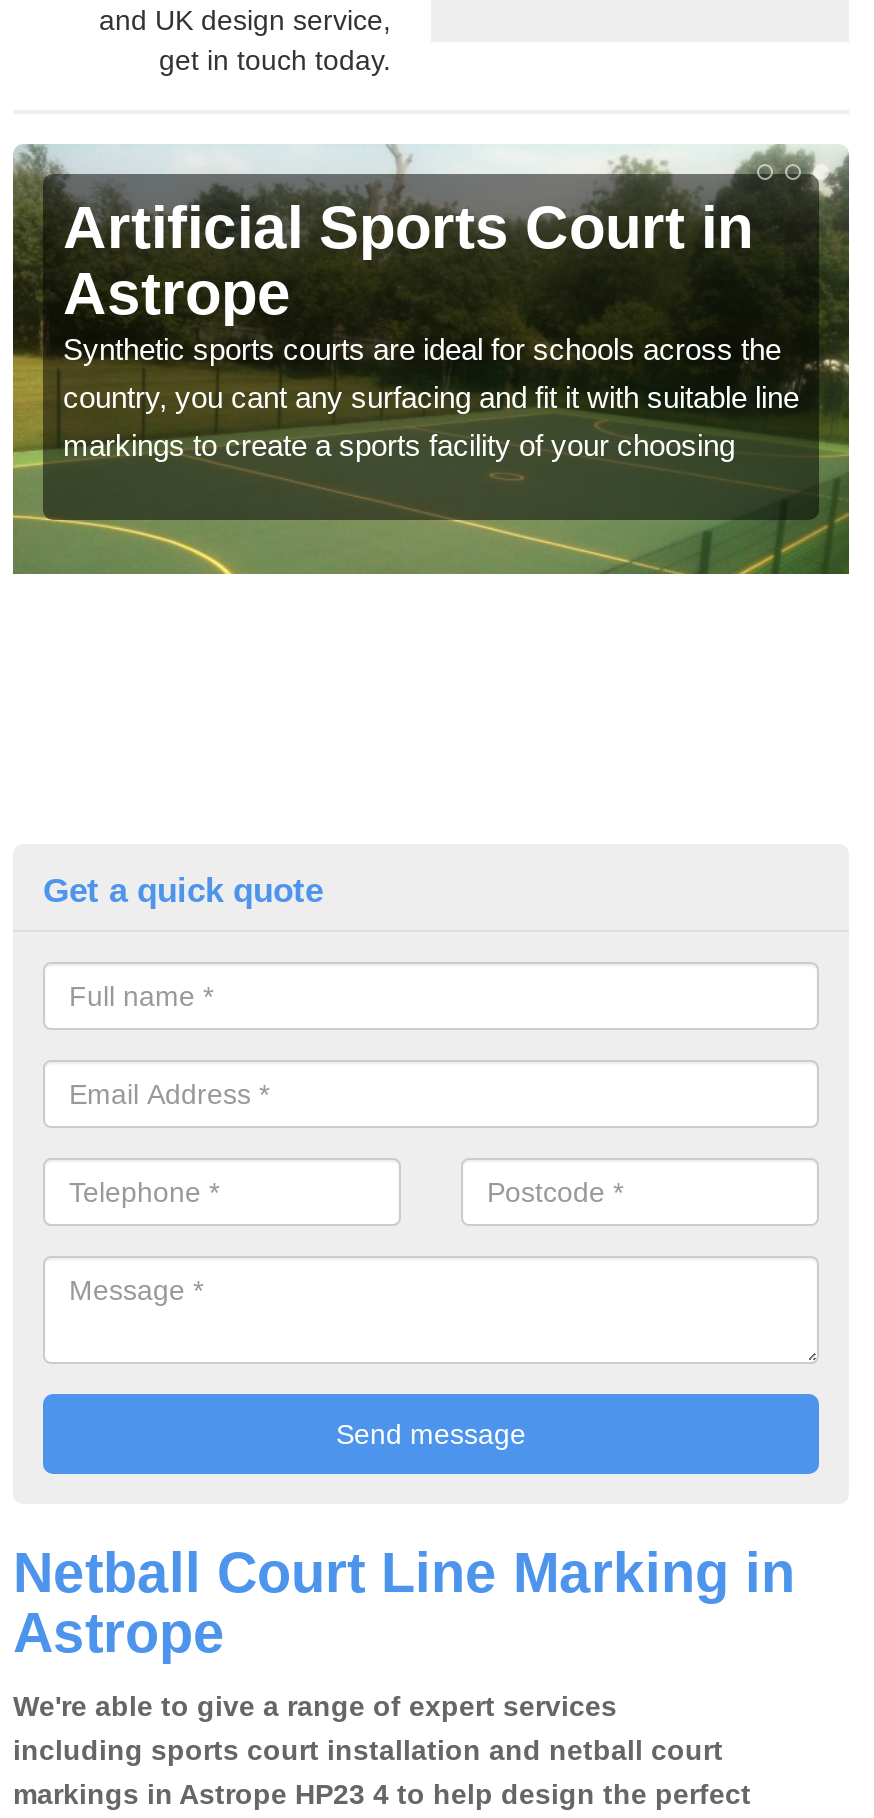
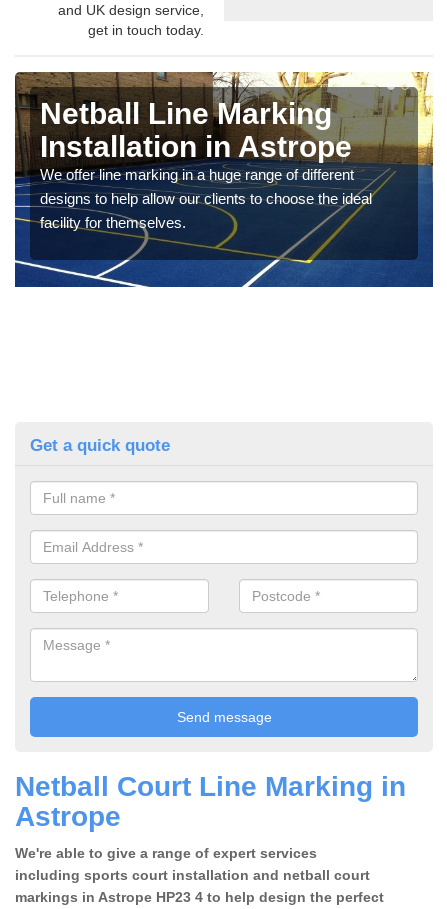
[11,144,851,576] [image] | Artificial Sports Court in | Astrope | Synthetic sports courts are ideal for schools across the | country, you cant any surfacing and fit it with suitable line | markings to create a sports facility of your choosing -> [14,71,434,288] [image] | Netball Line Marking | Installation in Astrope | We offer line marking in a huge range of different | designs to help allow our clients to choose the ideal | facility for themselves.

